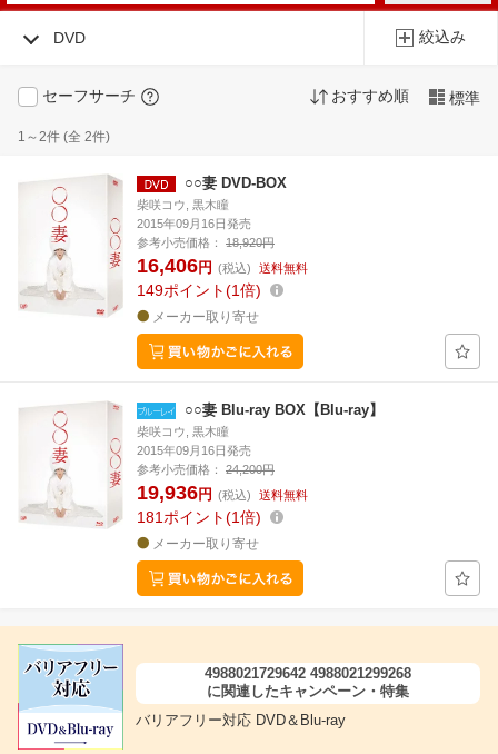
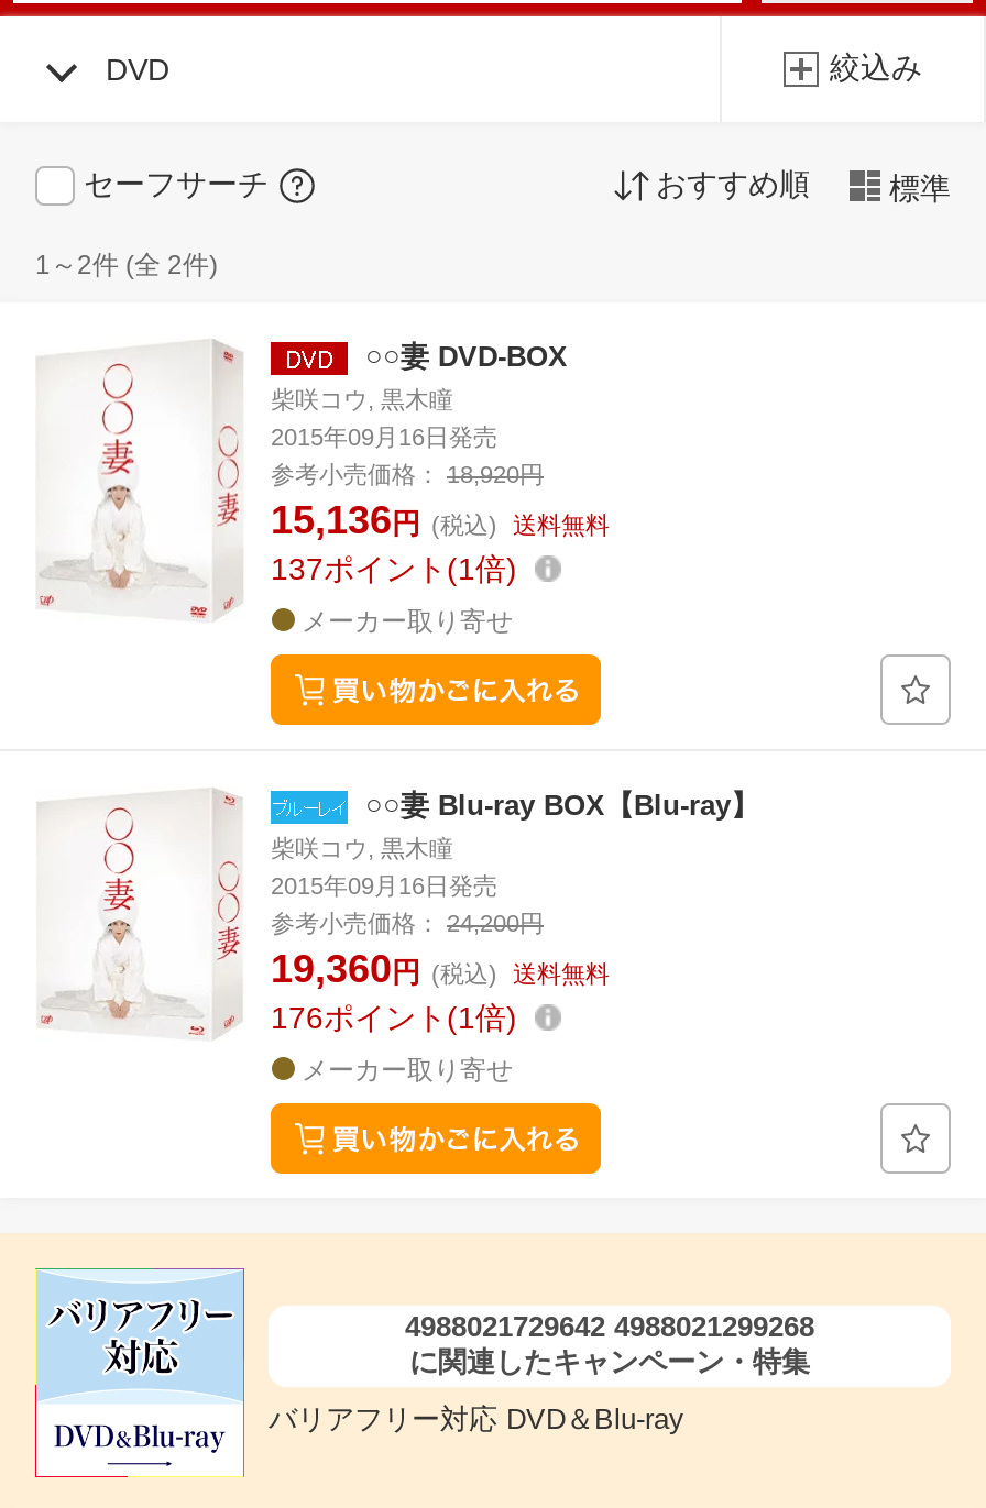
[137,255,308,277] 16,406円 (税込) 送料無料 -> [271,498,610,542] 15,136円 (税込) 送料無料
[137,281,256,299] 149ポイント 1倍 -> [271,551,506,586] 137ポイント 1倍
[137,482,308,504] 19,936円 (税込) 送料無料 -> [271,947,610,991] 19,360円 (税込) 送料無料
[137,508,256,526] 181ポイント 1倍 -> [271,1000,506,1035] 176ポイント 1倍

